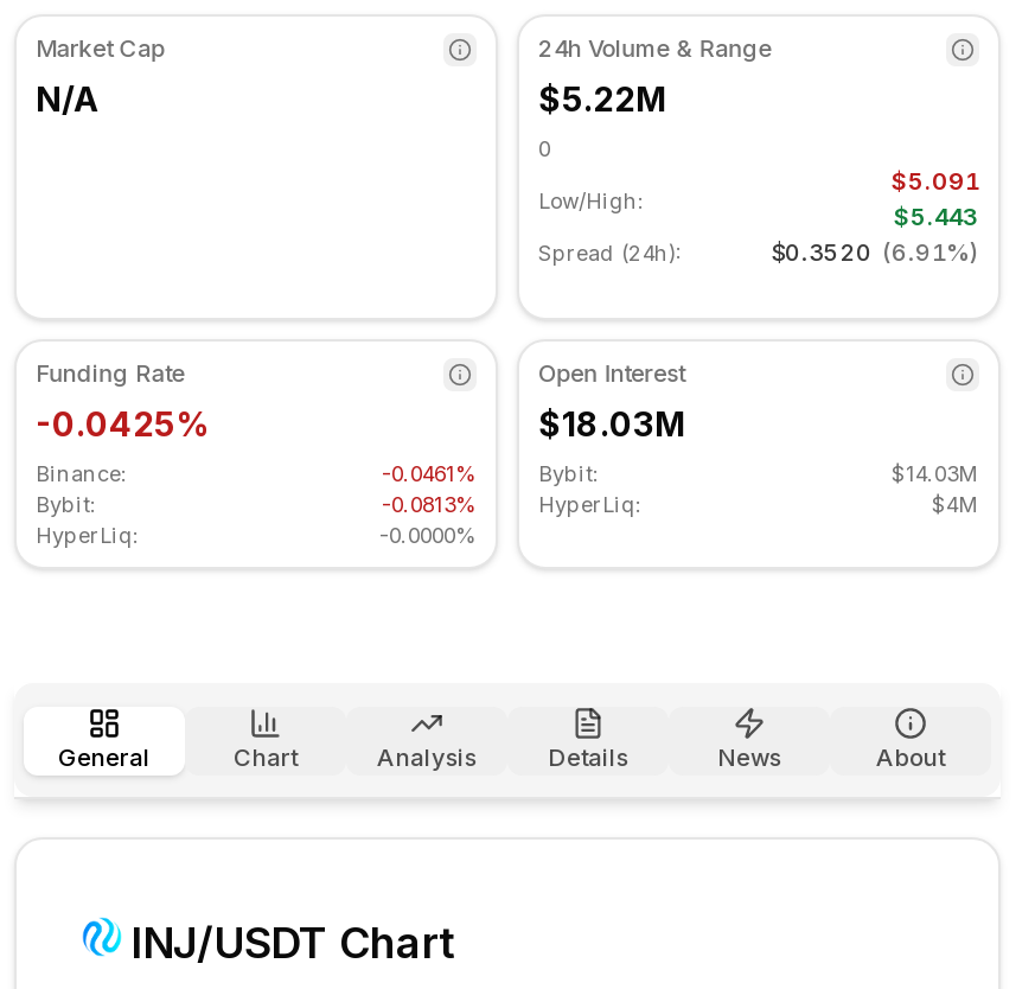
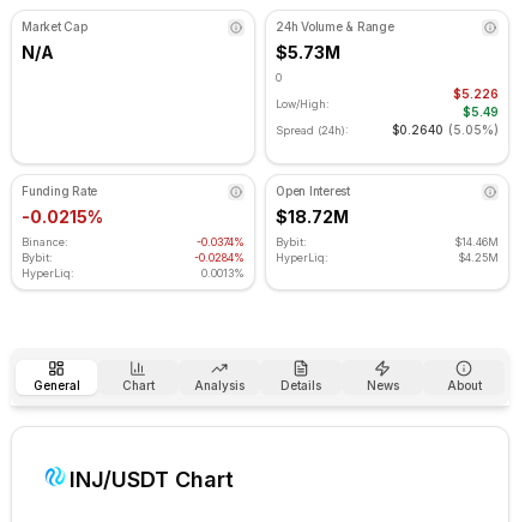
[538,78,666,119] $5.22M -> [276,42,340,62] $5.73M
[892,166,979,194] $5.091 -> [453,86,499,101] $5.226
[894,202,979,230] $5.443 -> [463,104,499,119] $5.49
[771,237,979,266] $0.3520 (6.91%) -> [392,122,499,137] $0.2640 (5.05%)
[36,403,206,444] -0.0425% -> [22,206,103,227] -0.0215%
[538,403,685,444] $18.03M -> [276,206,349,227] $18.72M
[382,460,477,486] -0.0461% -> [197,235,245,248] -0.0374%
[892,460,979,486] $14.03M -> [454,235,499,248] $14.46M
[382,491,477,517] -0.0813% -> [194,251,245,264] -0.0284%
[932,491,979,517] $4M -> [458,251,499,264] $4.25M
[379,522,477,548] -0.0000% -> [201,266,245,280] 0.0013%

